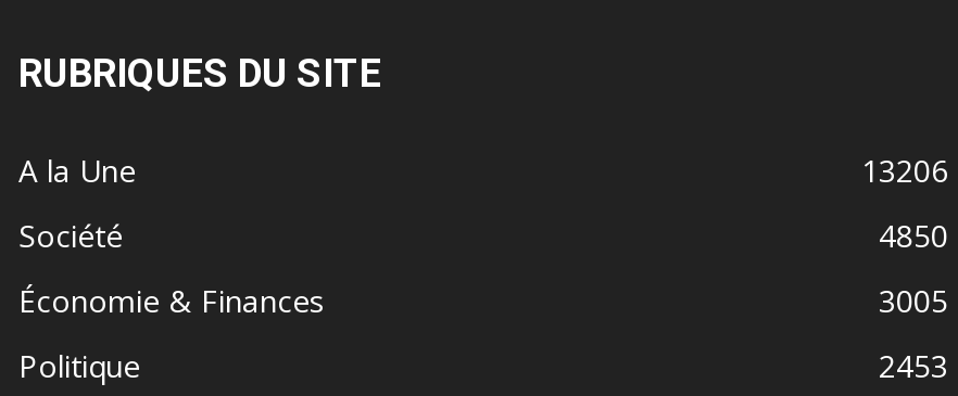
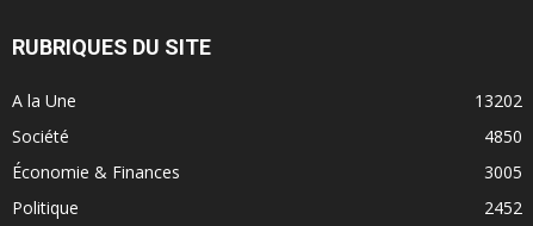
[861,149,948,190] 13206 -> [475,89,522,111] 13202
[879,344,948,385] 2453 -> [484,196,522,218] 2452

